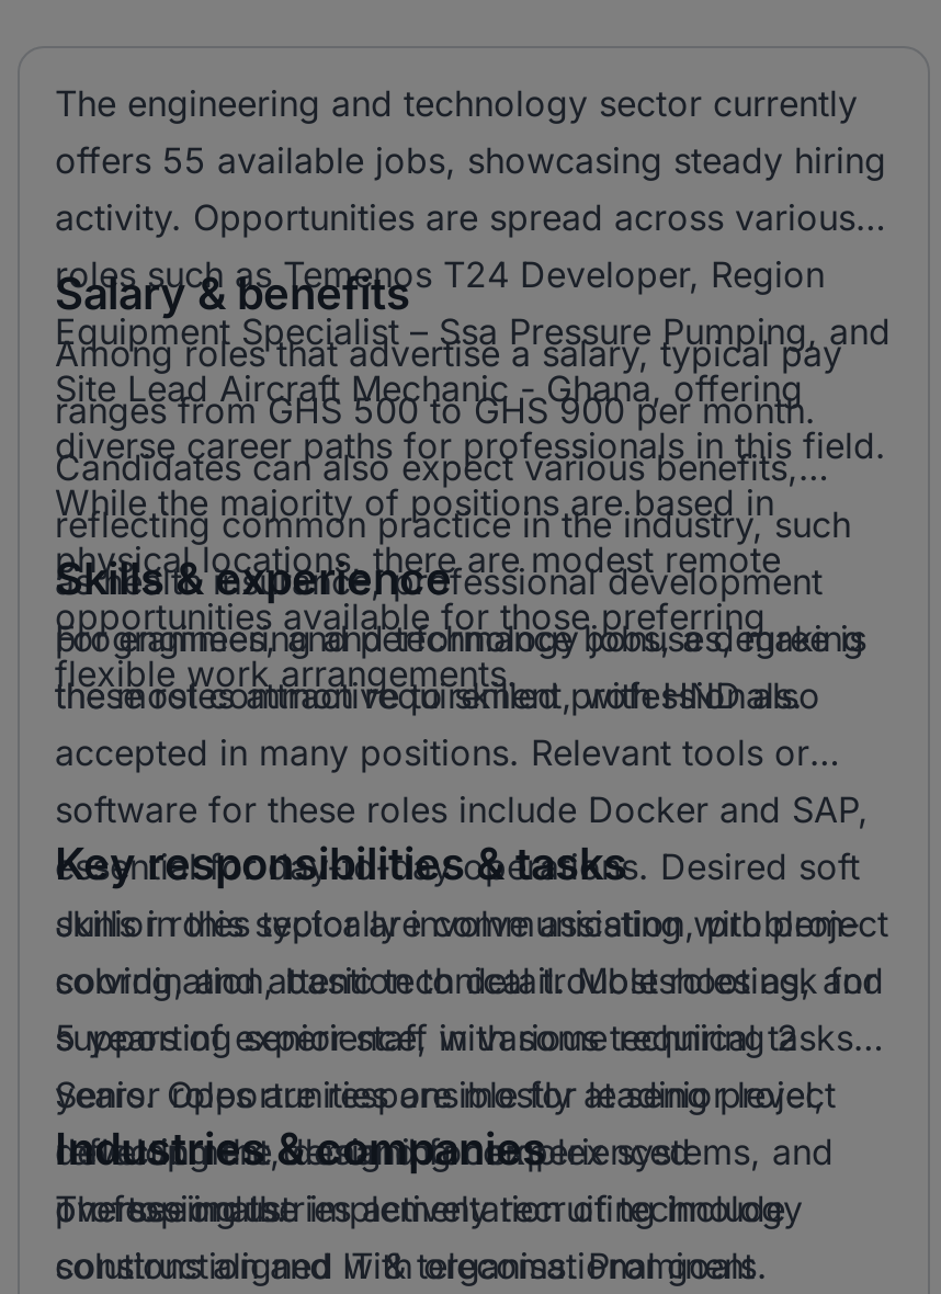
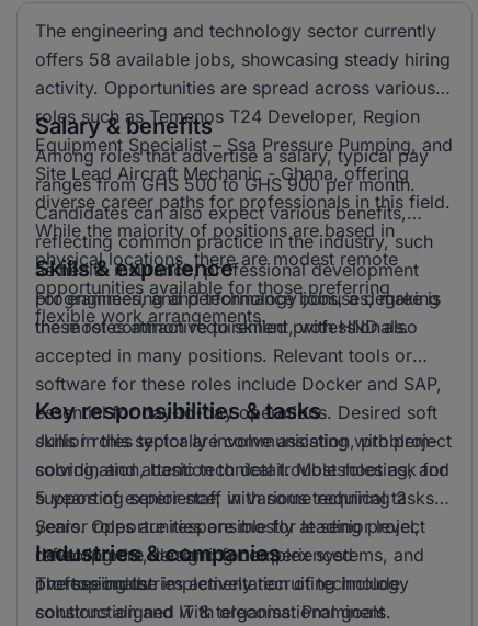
[55,138,886,182] offers 55 available jobs, showcasing steady hiring -> [35,48,451,70] offers 58 available jobs, showcasing steady hiring

